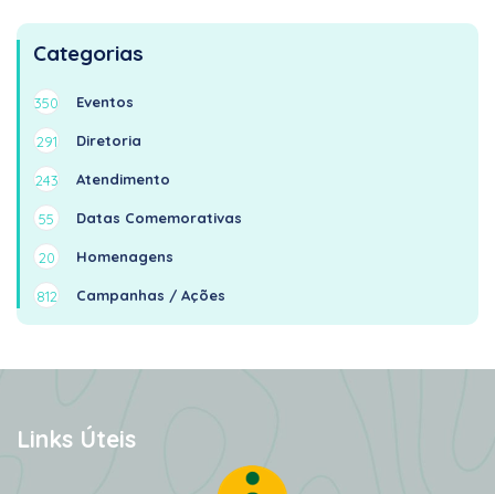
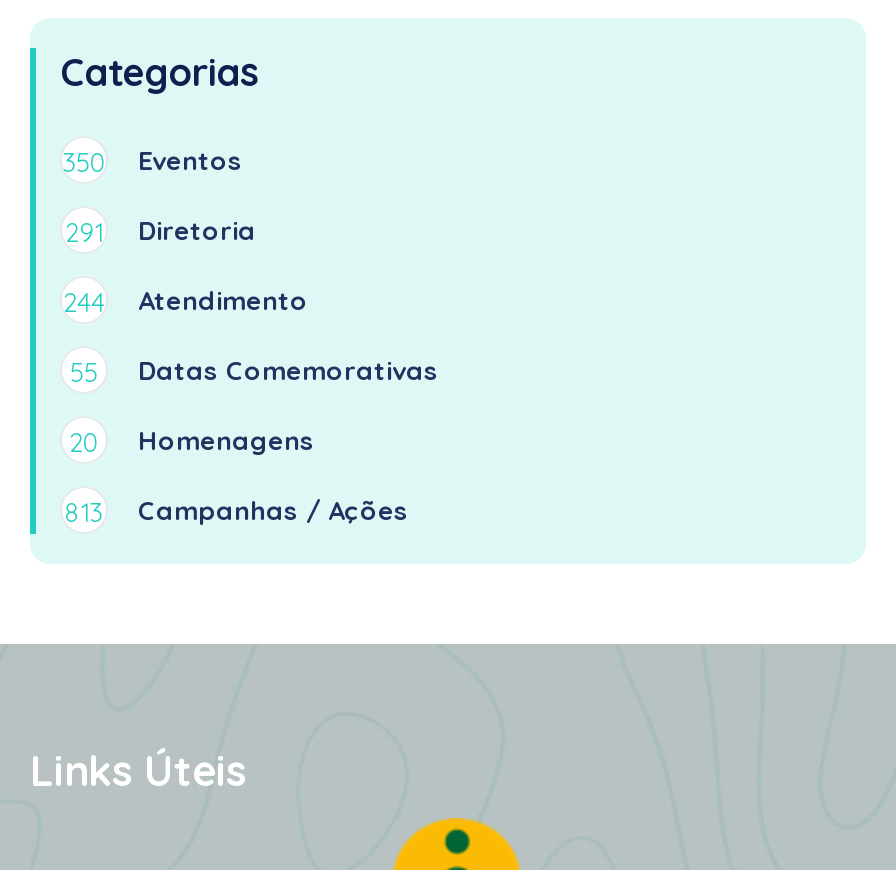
[35,170,170,189] 243 Atendimento -> [63,284,308,319] 244 Atendimento
[36,286,225,305] 812 Campanhas / Ações -> [65,494,408,529] 813 Campanhas / Ações

